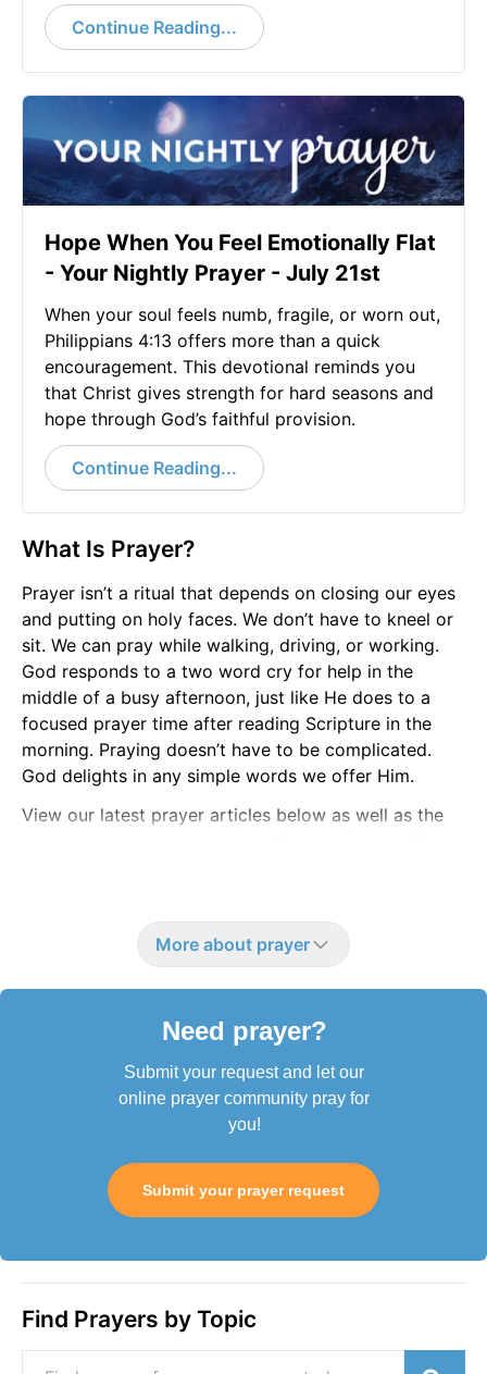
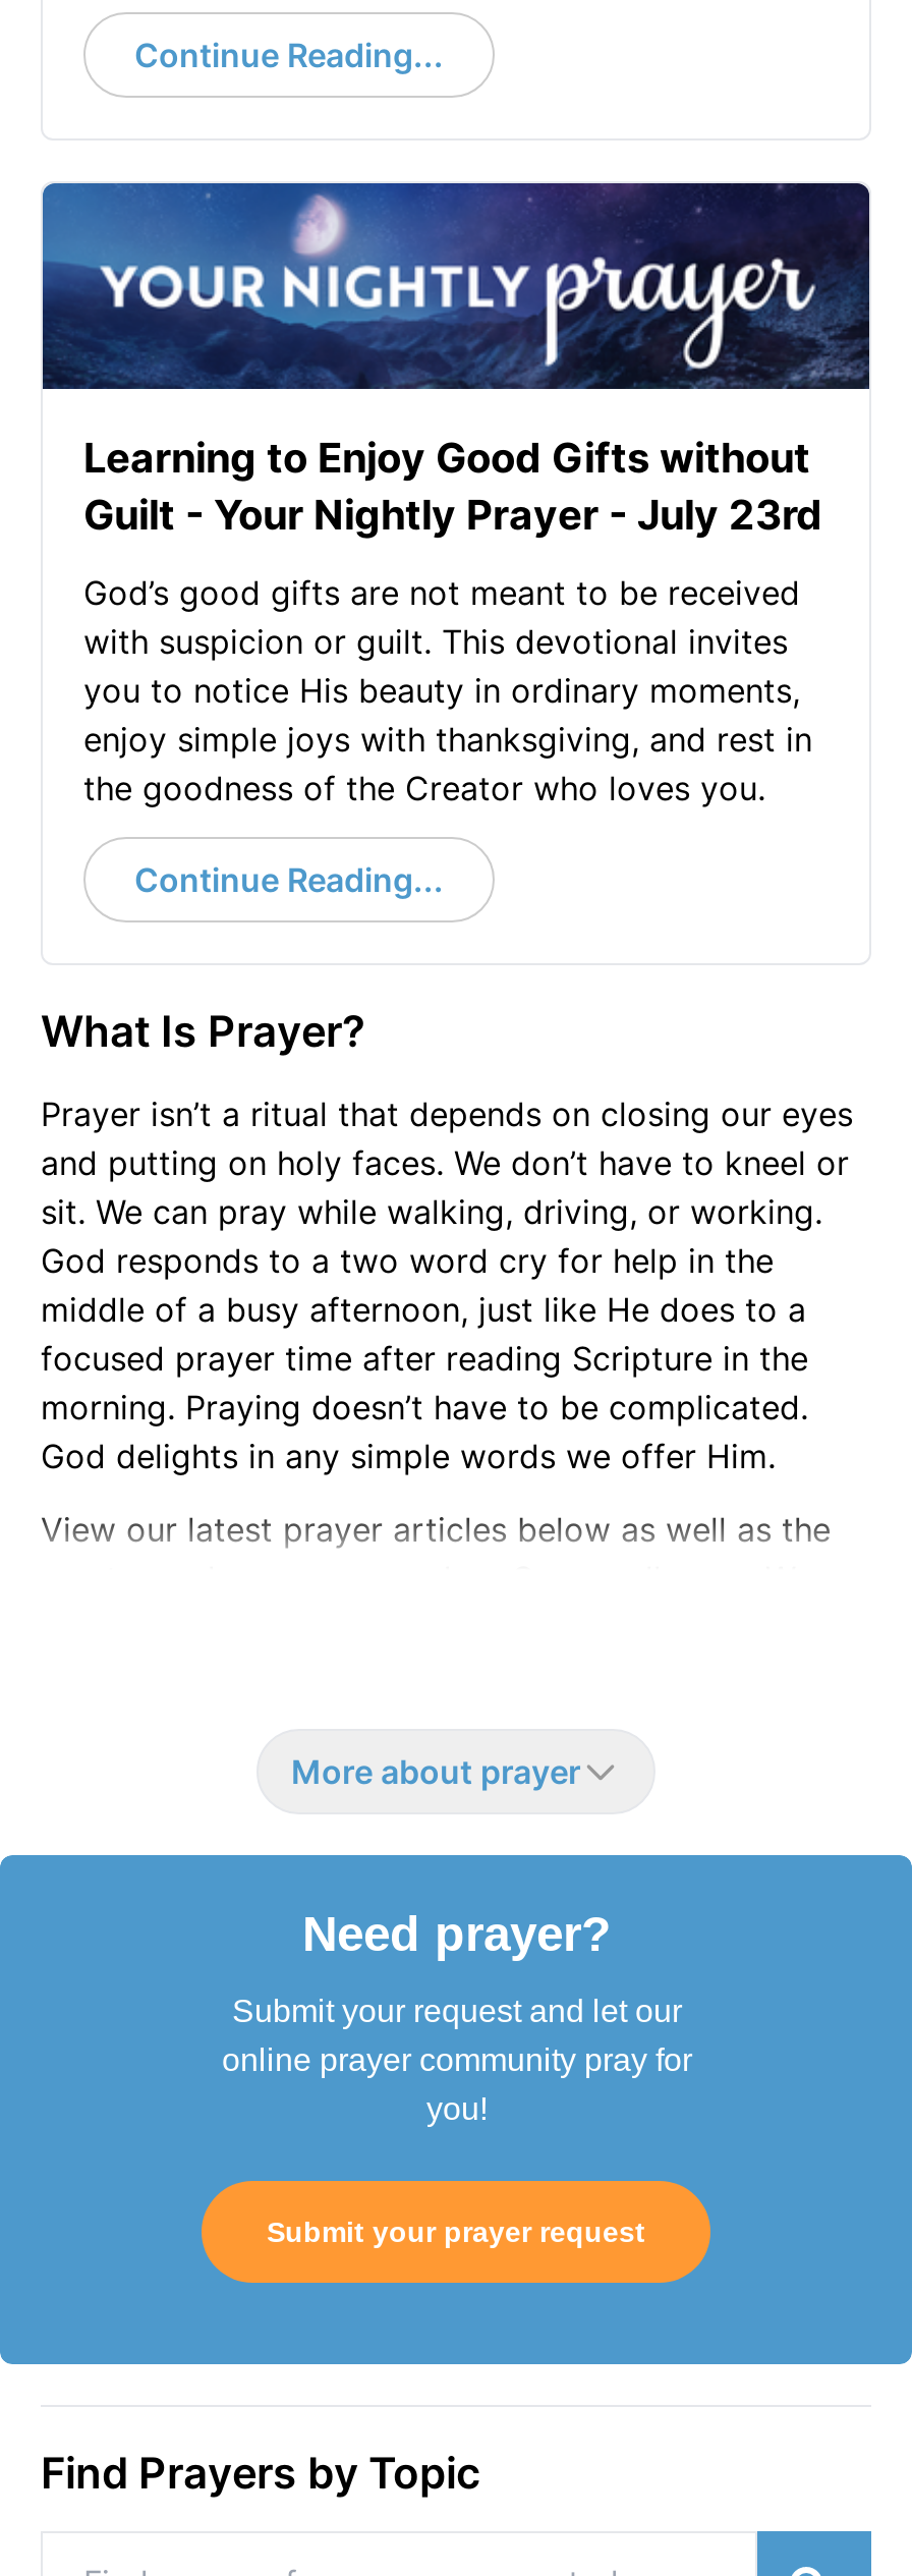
[45,230,436,286] Hope When You Feel Emotionally Flat | - Your Nightly Prayer - July 21st -> [83,434,822,540] Learning to Enjoy Good Gifts without | Guilt - Your Nightly Prayer - July 23rd
[45,304,440,430] When your soul feels numb, fragile, or worn out, | Philippians 4:13 offers more than a quick | encouragement. This devotional reminds you | that Christ gives strength for hard seasons and | hope through God’s faithful provision. -> [83,572,812,808] God’s good gifts are not meant to be received | with suspicion or guilt. This devotional invites | you to notice His beauty in ordinary moments, | enjoy simple joys with thanksgiving, and rest in | the goodness of the Creator who loves you.

